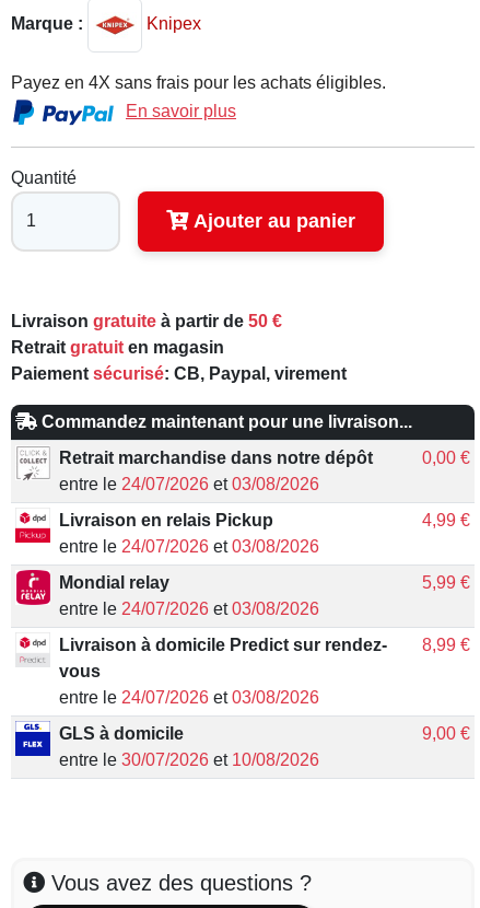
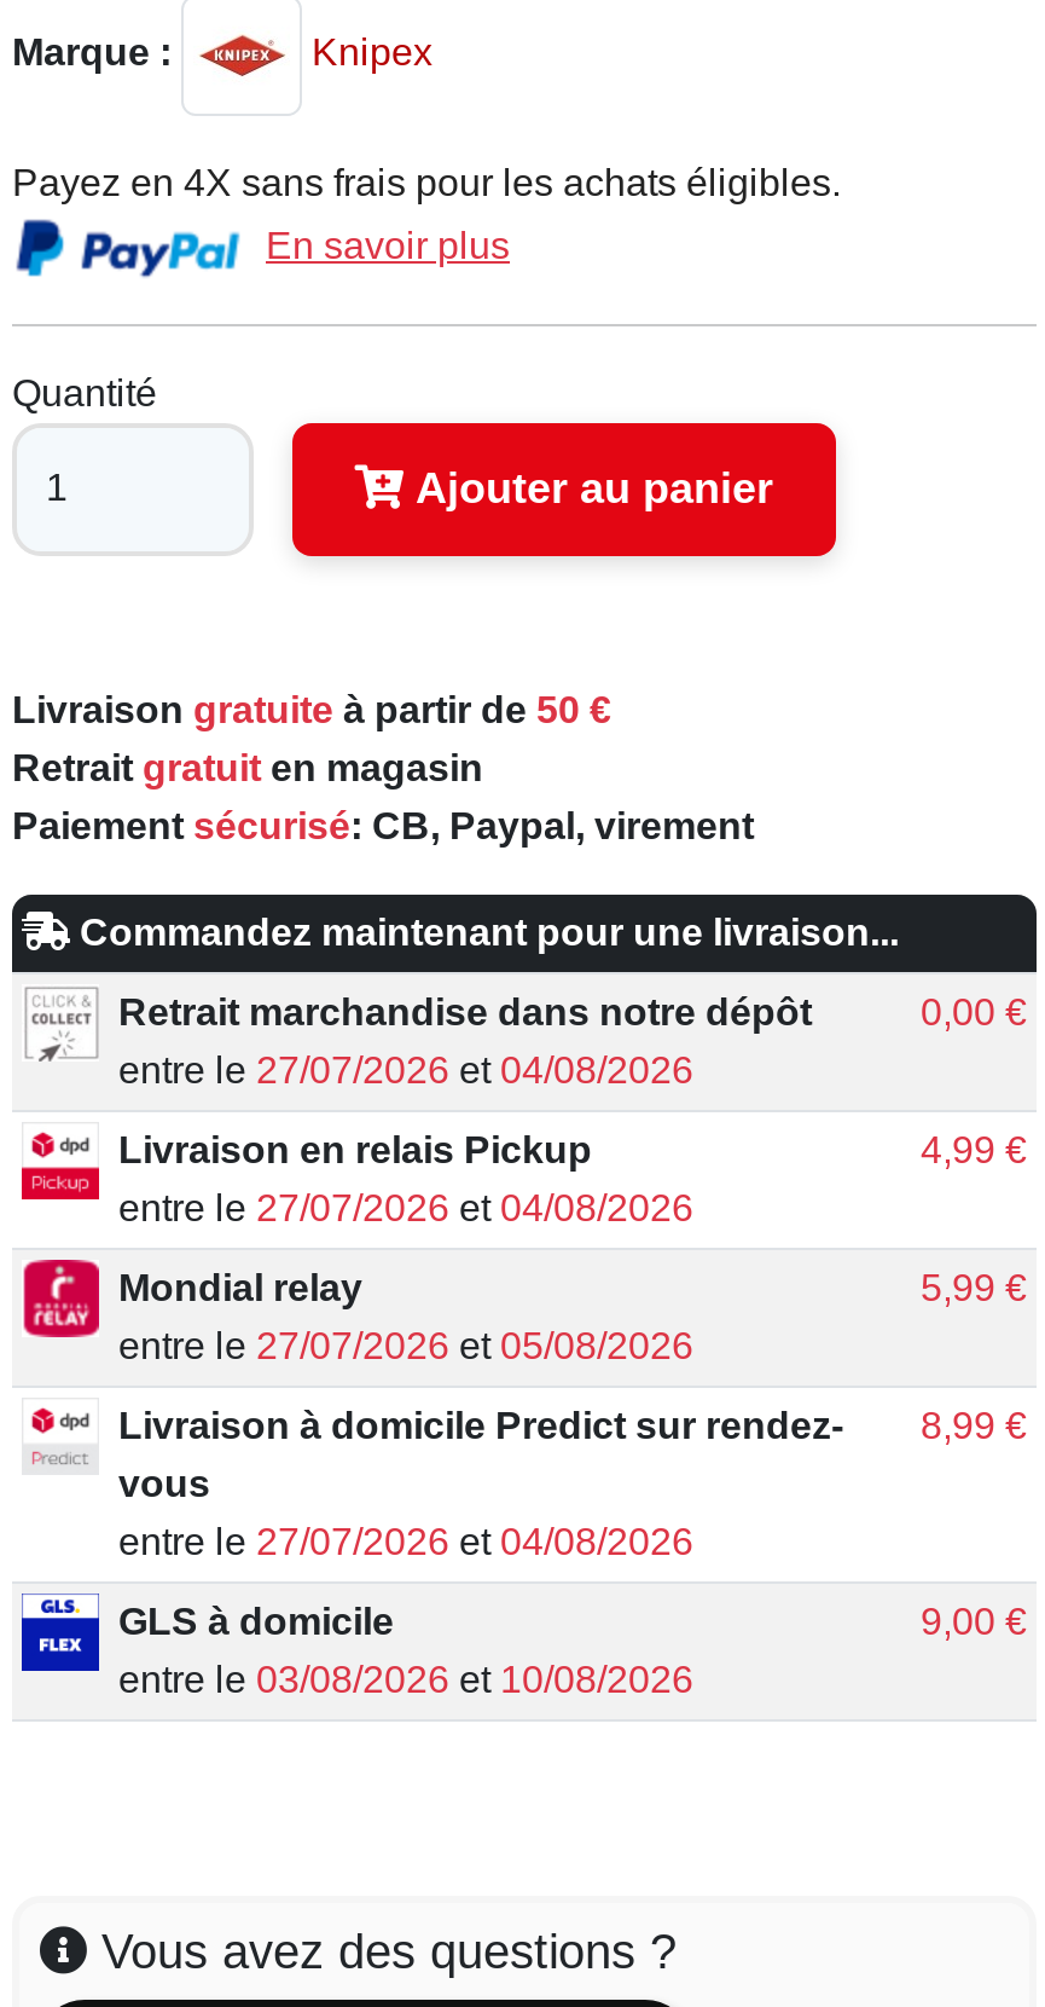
[59,475,319,493] entre le 24/07/2026 et 03/08/2026 -> [118,1049,693,1090] entre le 27/07/2026 et 04/08/2026
[59,537,319,556] entre le 24/07/2026 et 03/08/2026 -> [118,1187,693,1228] entre le 27/07/2026 et 04/08/2026
[59,599,319,618] entre le 24/07/2026 et 03/08/2026 -> [118,1325,693,1366] entre le 27/07/2026 et 05/08/2026
[59,688,319,706] entre le 24/07/2026 et 03/08/2026 -> [118,1520,693,1562] entre le 27/07/2026 et 04/08/2026
[59,750,319,769] entre le 30/07/2026 et 10/08/2026 -> [118,1658,693,1699] entre le 03/08/2026 et 10/08/2026

